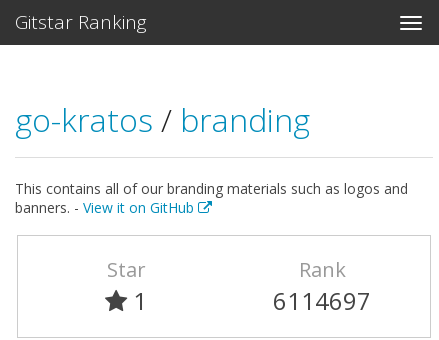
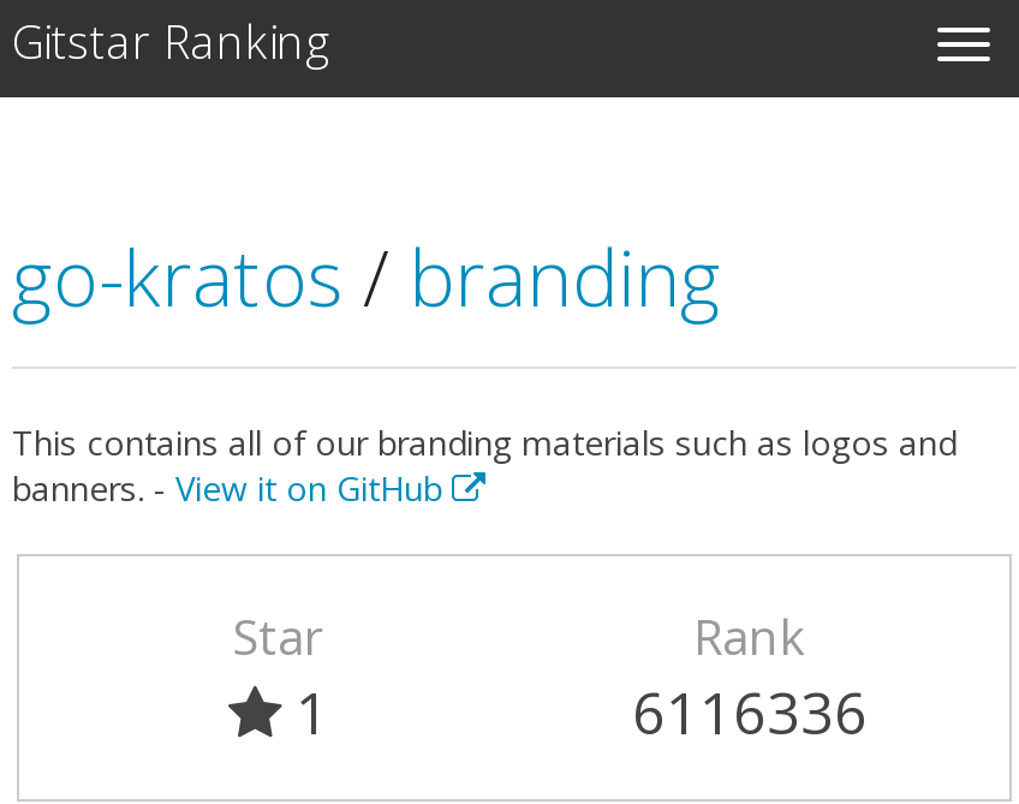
[273,284,371,317] 6114697 -> [632,672,868,751] 6116336

